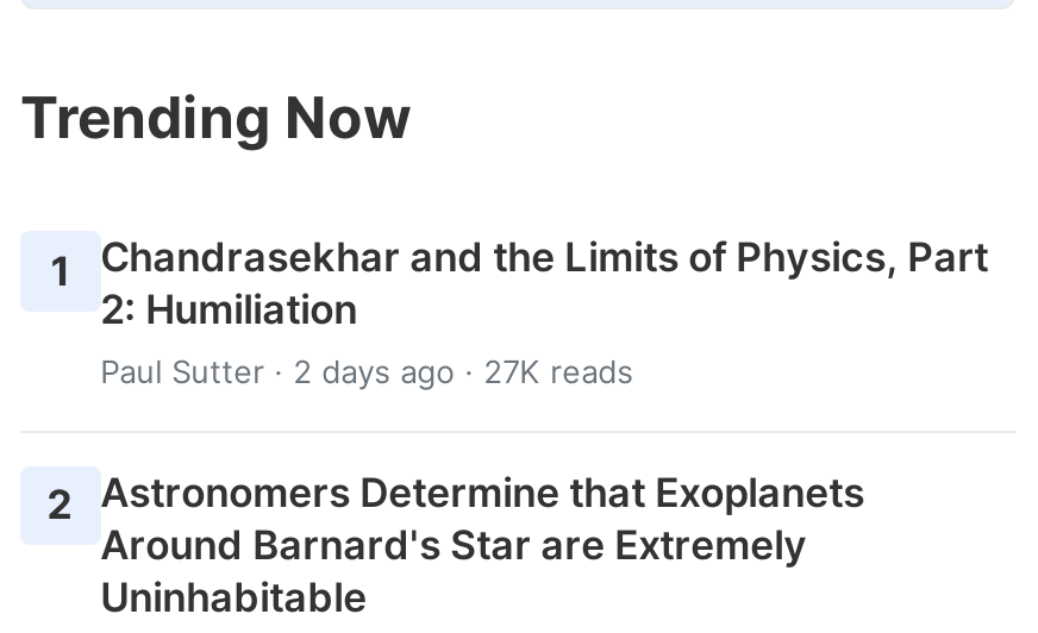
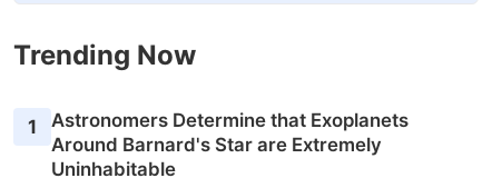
[47,234,988,529] Chandrasekhar and the Limits of Physics, Part | 2: Humiliation | Paul Sutter · 2 days ago · 27K reads | 2 Astronomers Determine that Exoplanets -> [51,109,408,132] Astronomers Determine that Exoplanets

